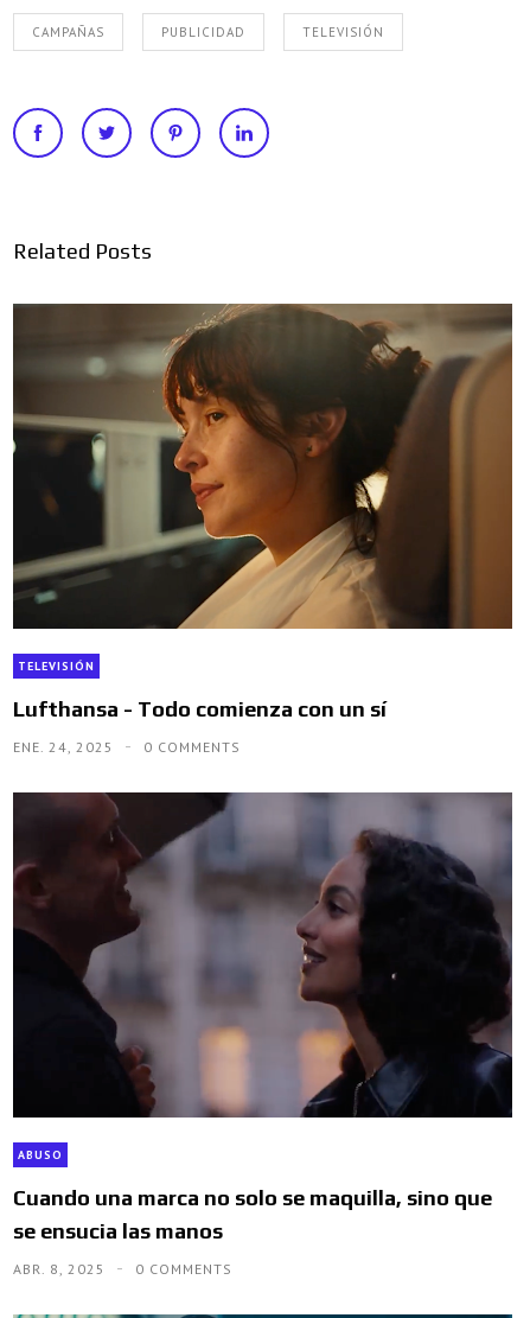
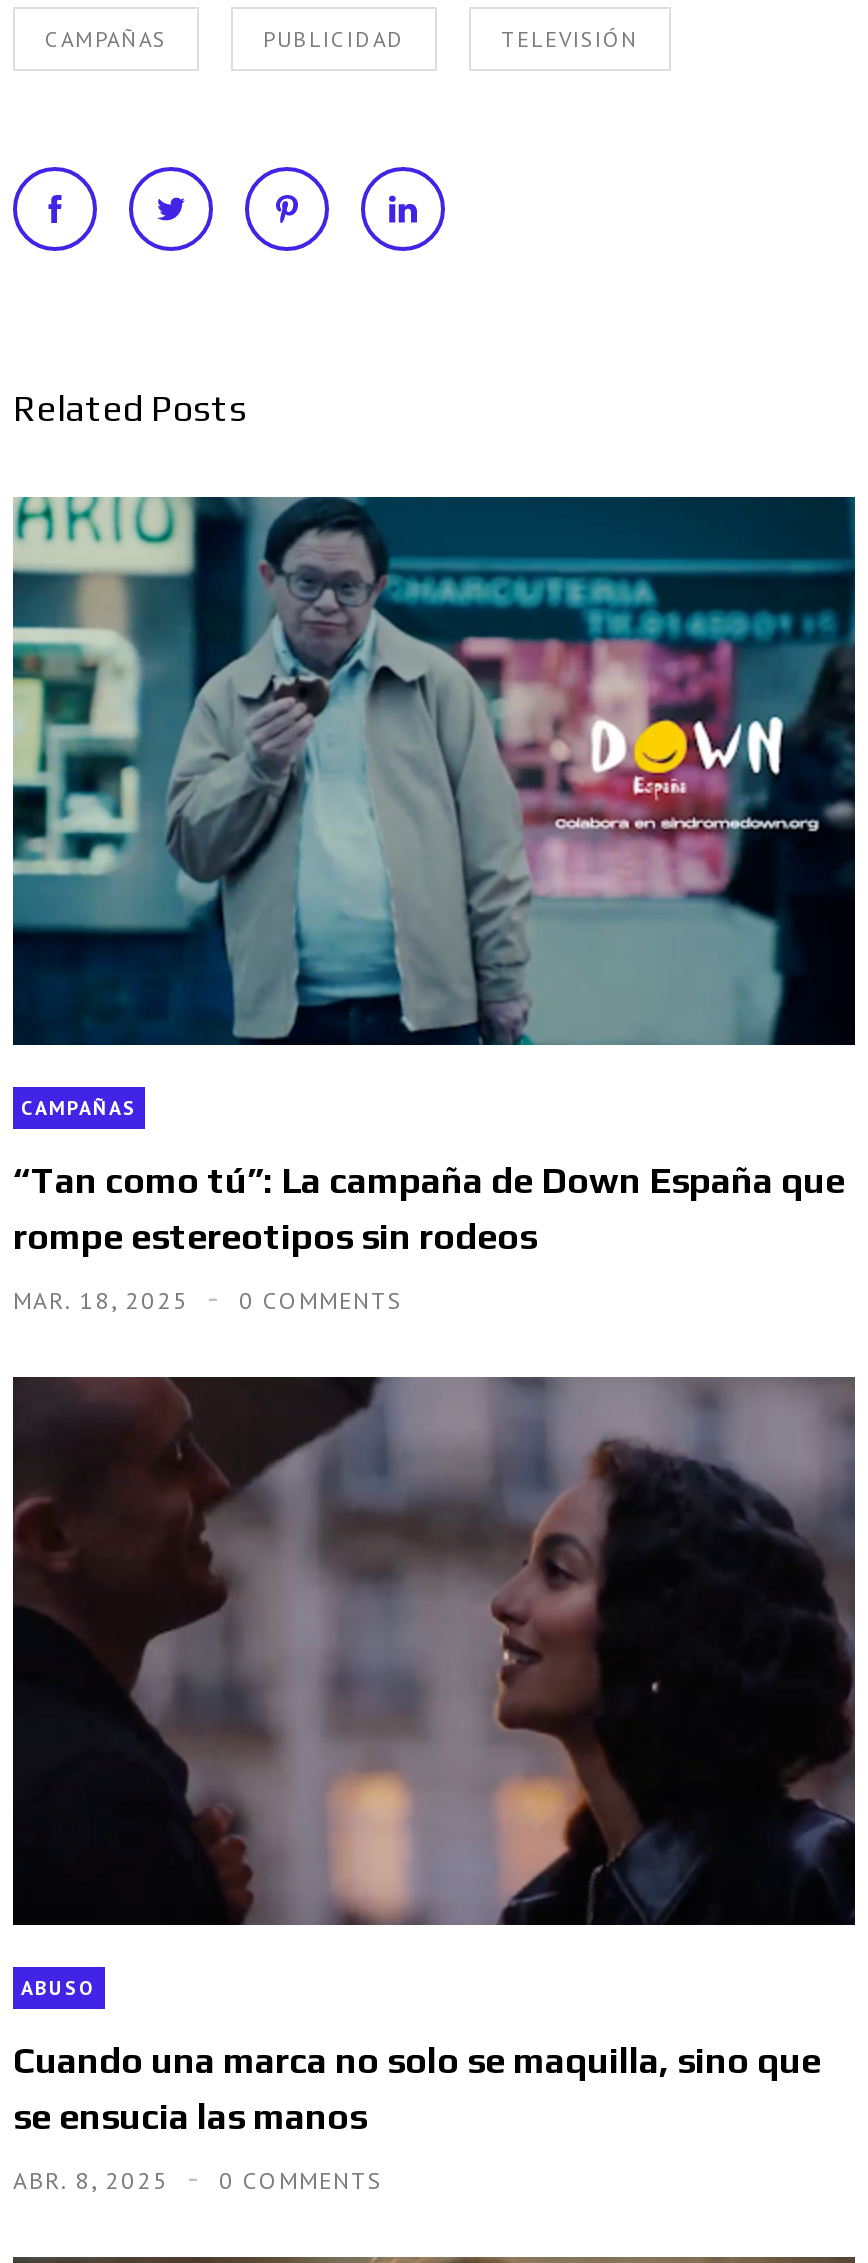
[12,303,513,673] [image] | TELEVISIÓN -> [11,495,857,1120] [image] | CAMPAÑAS
[13,697,387,722] Lufthansa - Todo comienza con un sí -> [13,1159,845,1257] “Tan como tú”: La campaña de Down España que | rompe estereotipos sin rodeos
[13,738,241,756] ENE. 24, 2025 0 COMMENTS -> [13,1285,403,1315] MAR. 18, 2025 0 COMMENTS

